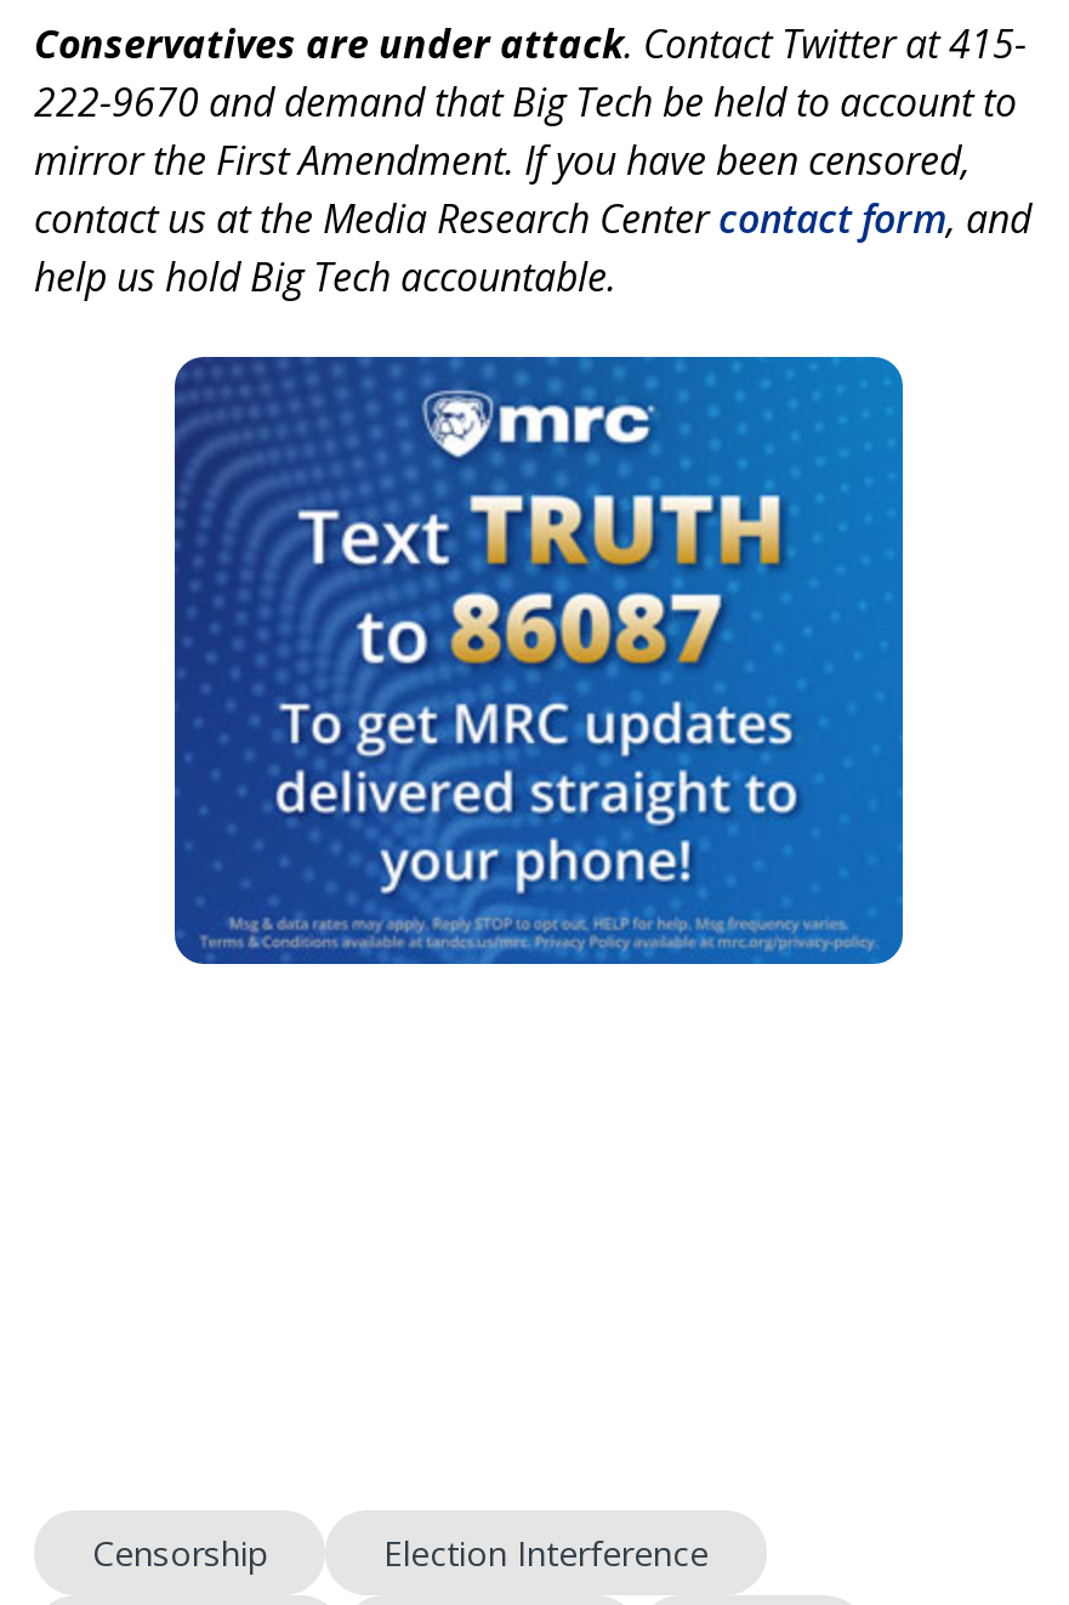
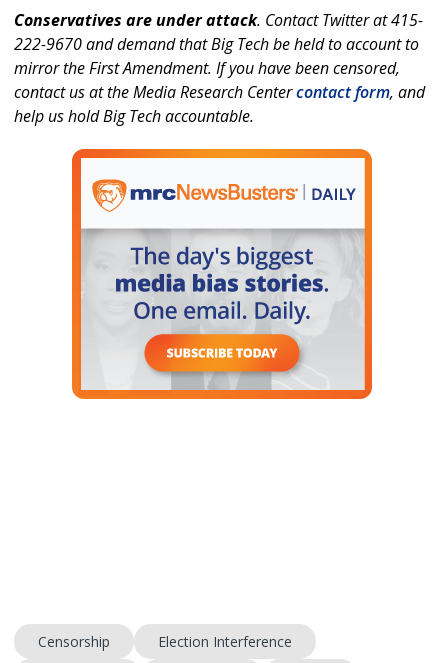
[172,355,905,966] [image] -> [71,148,373,400] [image]

